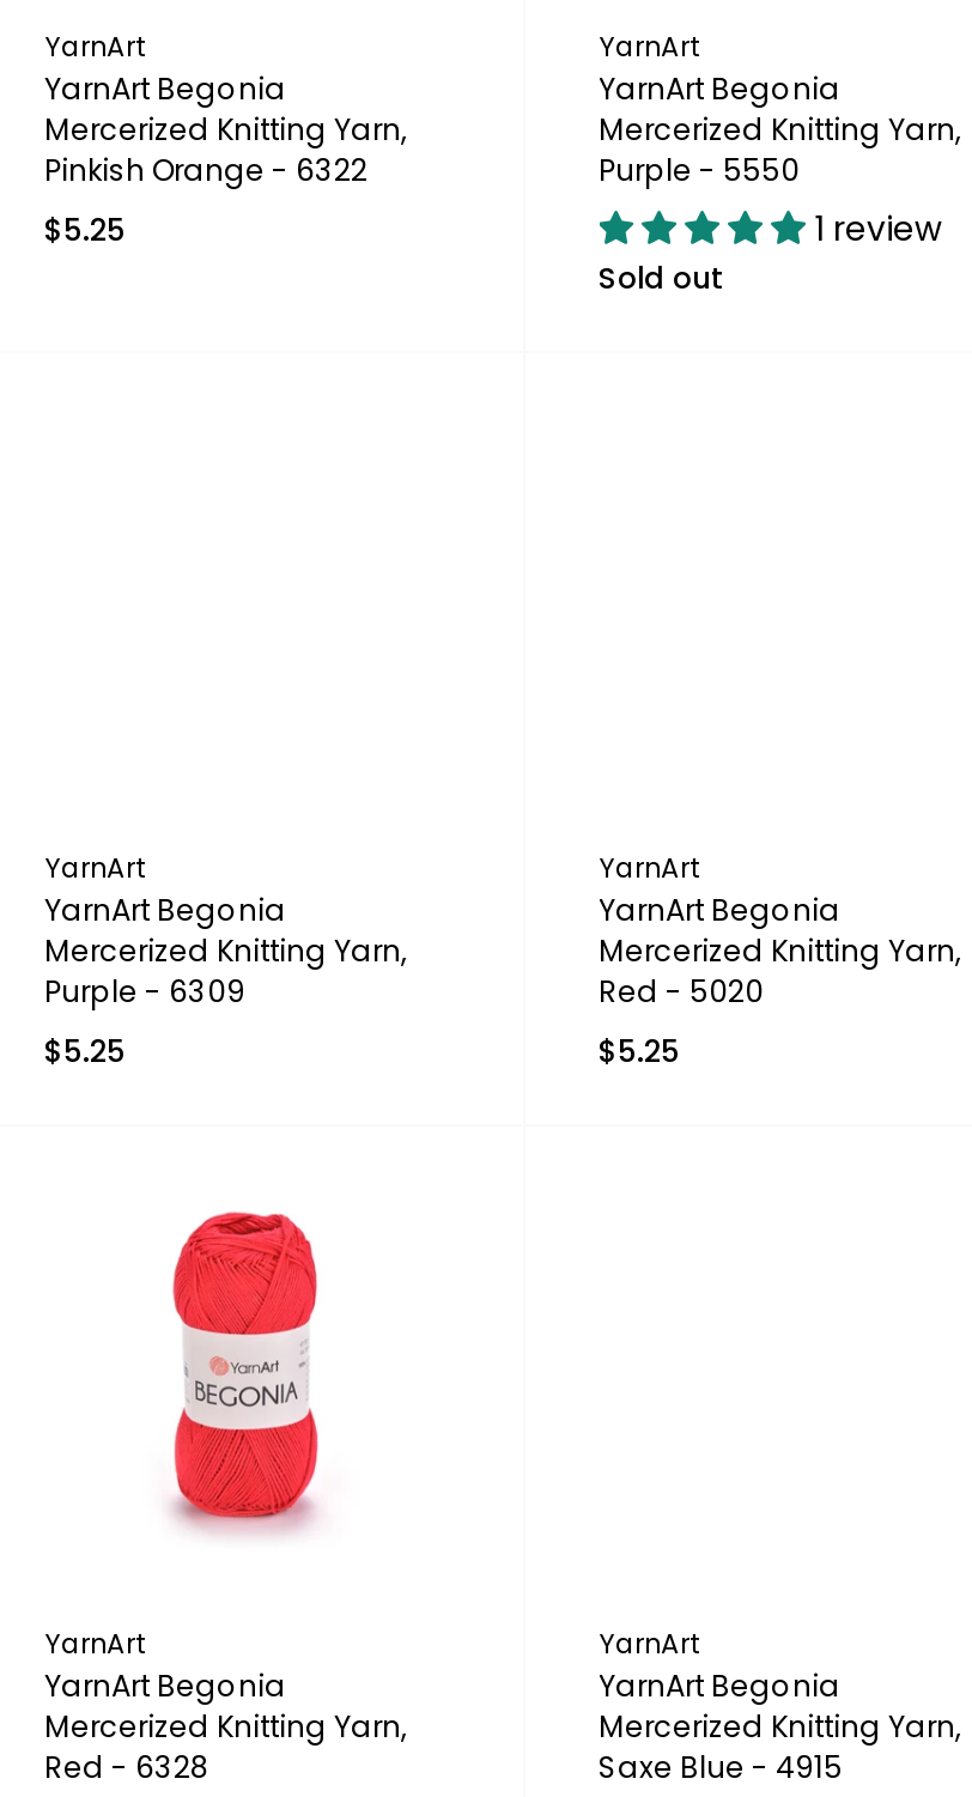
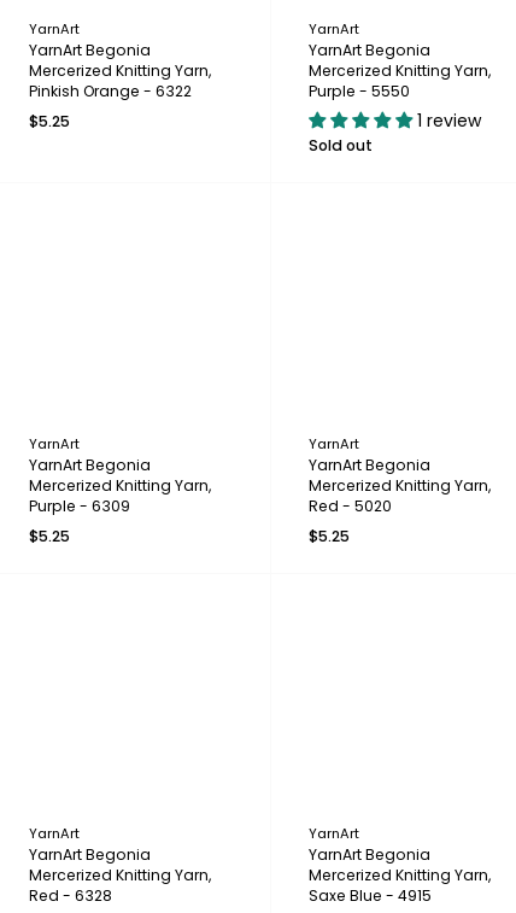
[169,1209,320,1537] [image] -> none

